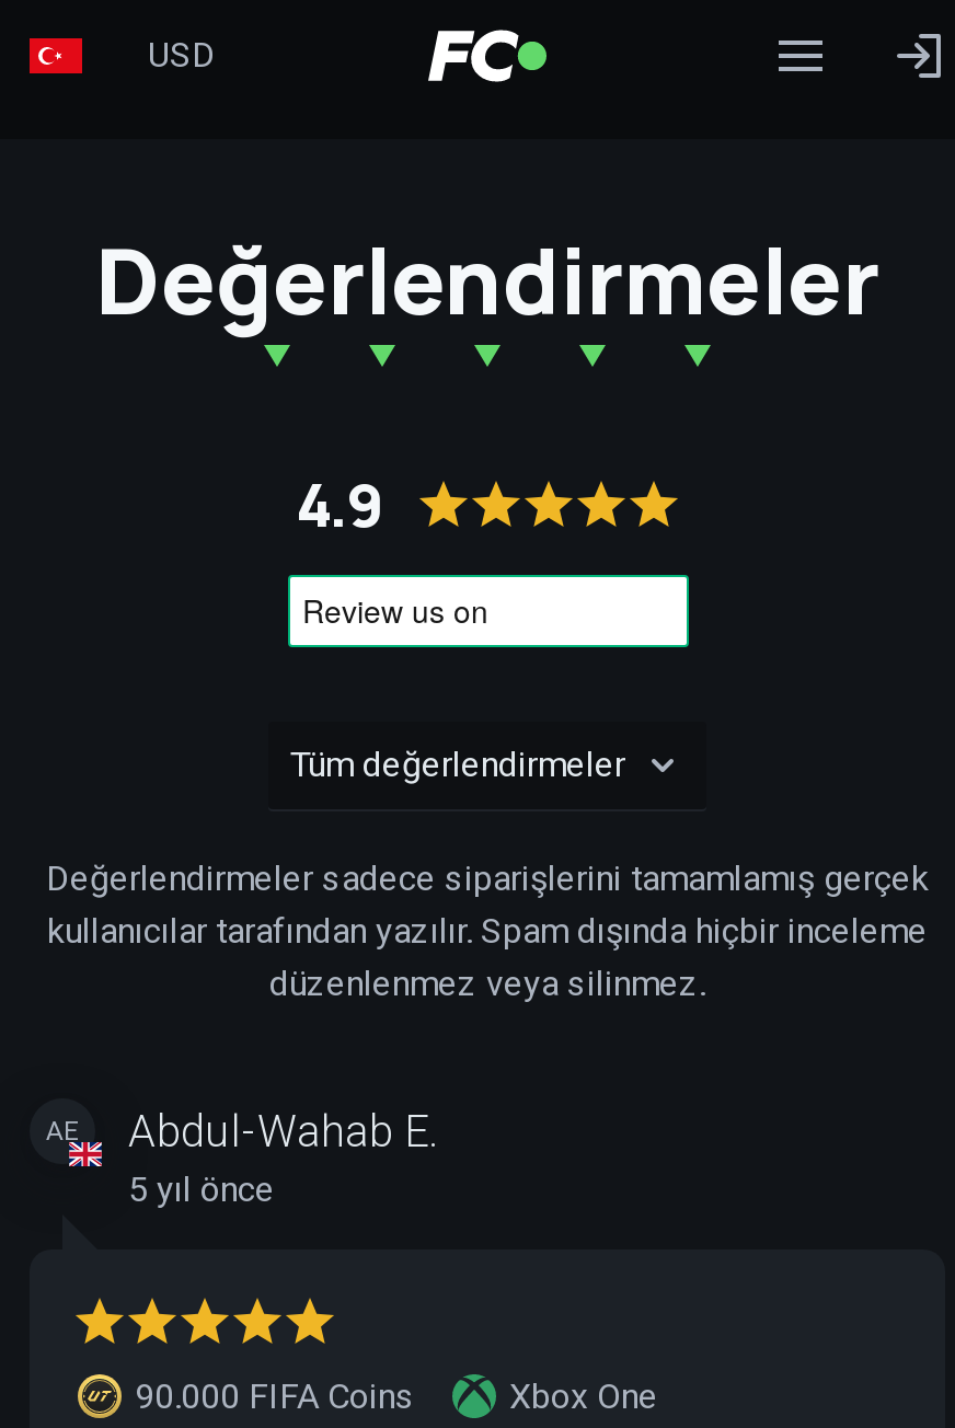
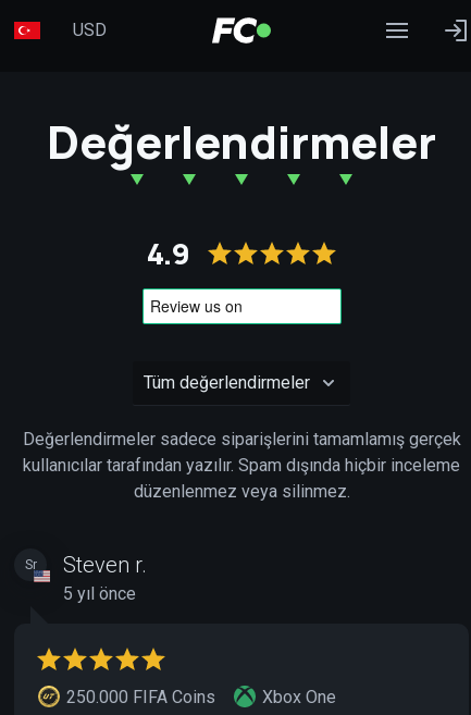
[46,1105,439,1158] AE | Abdul-Wahab E. -> [24,552,147,578] Sr | Steven r.
[126,1375,415,1417] 90.000 FIFA Coins -> [62,686,215,707] 250.000 FIFA Coins

